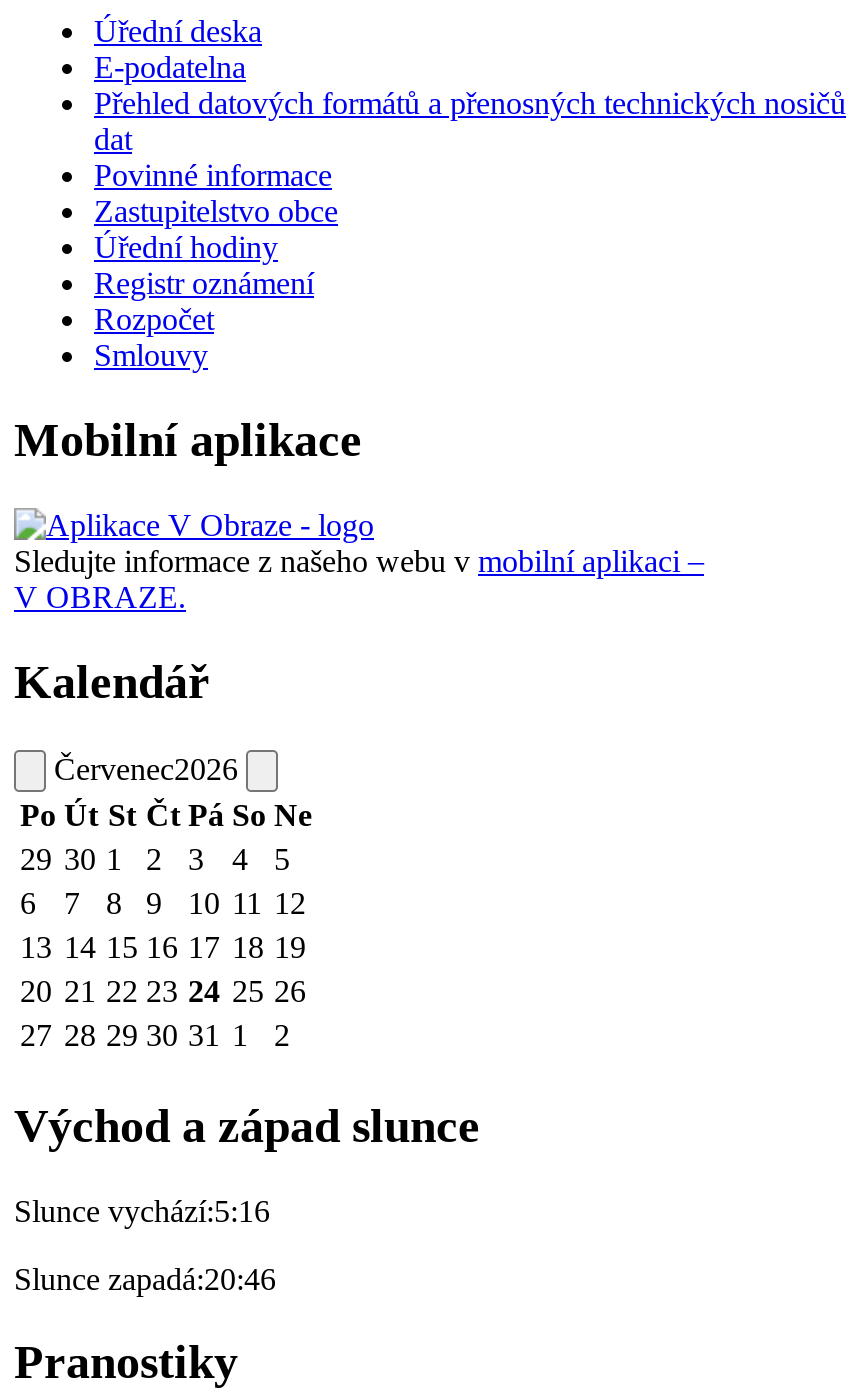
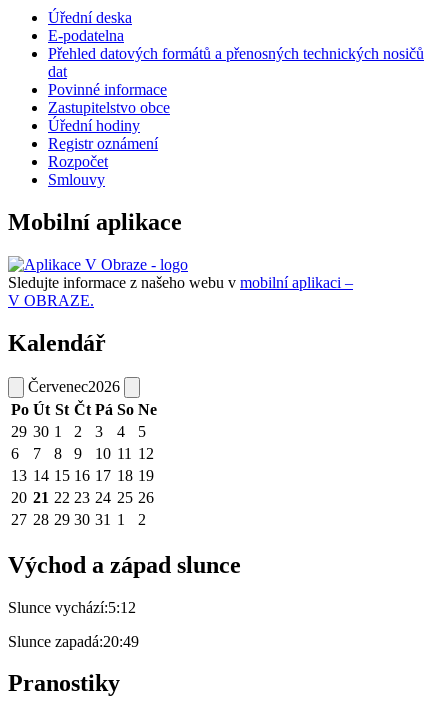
[14,1193,270,1227] Slunce vychází:5:16 -> [8,598,136,615] Slunce vychází:5:12
[14,1261,276,1295] Slunce zapadá:20:46 -> [8,632,139,649] Slunce zapadá:20:49

